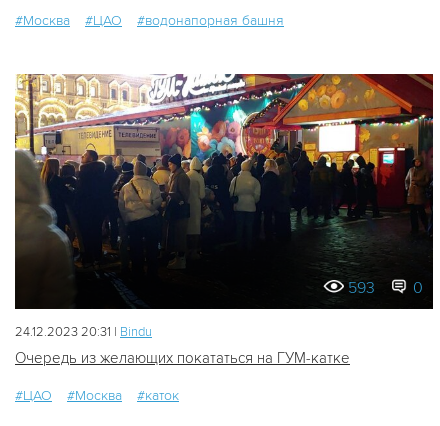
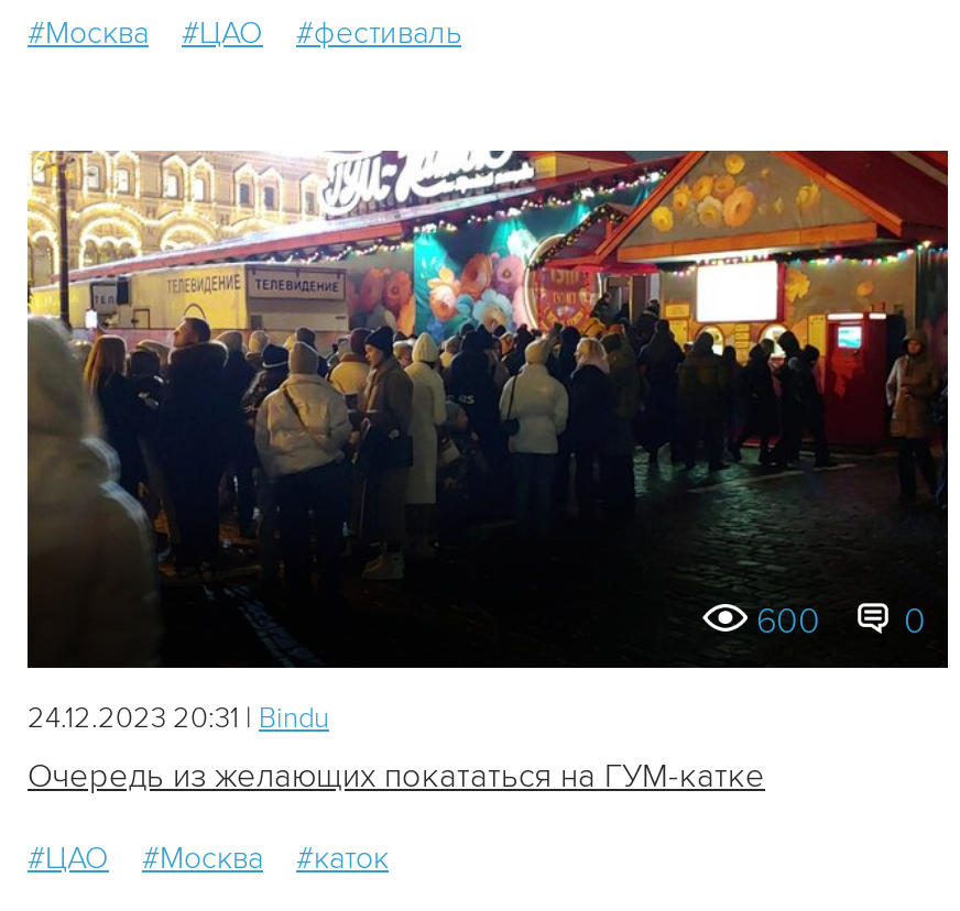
[137,12,284,29] #водонапорная башня -> [296,15,461,52] #фестиваль
[348,278,423,298] 593 0 -> [756,599,926,643] 600 0

